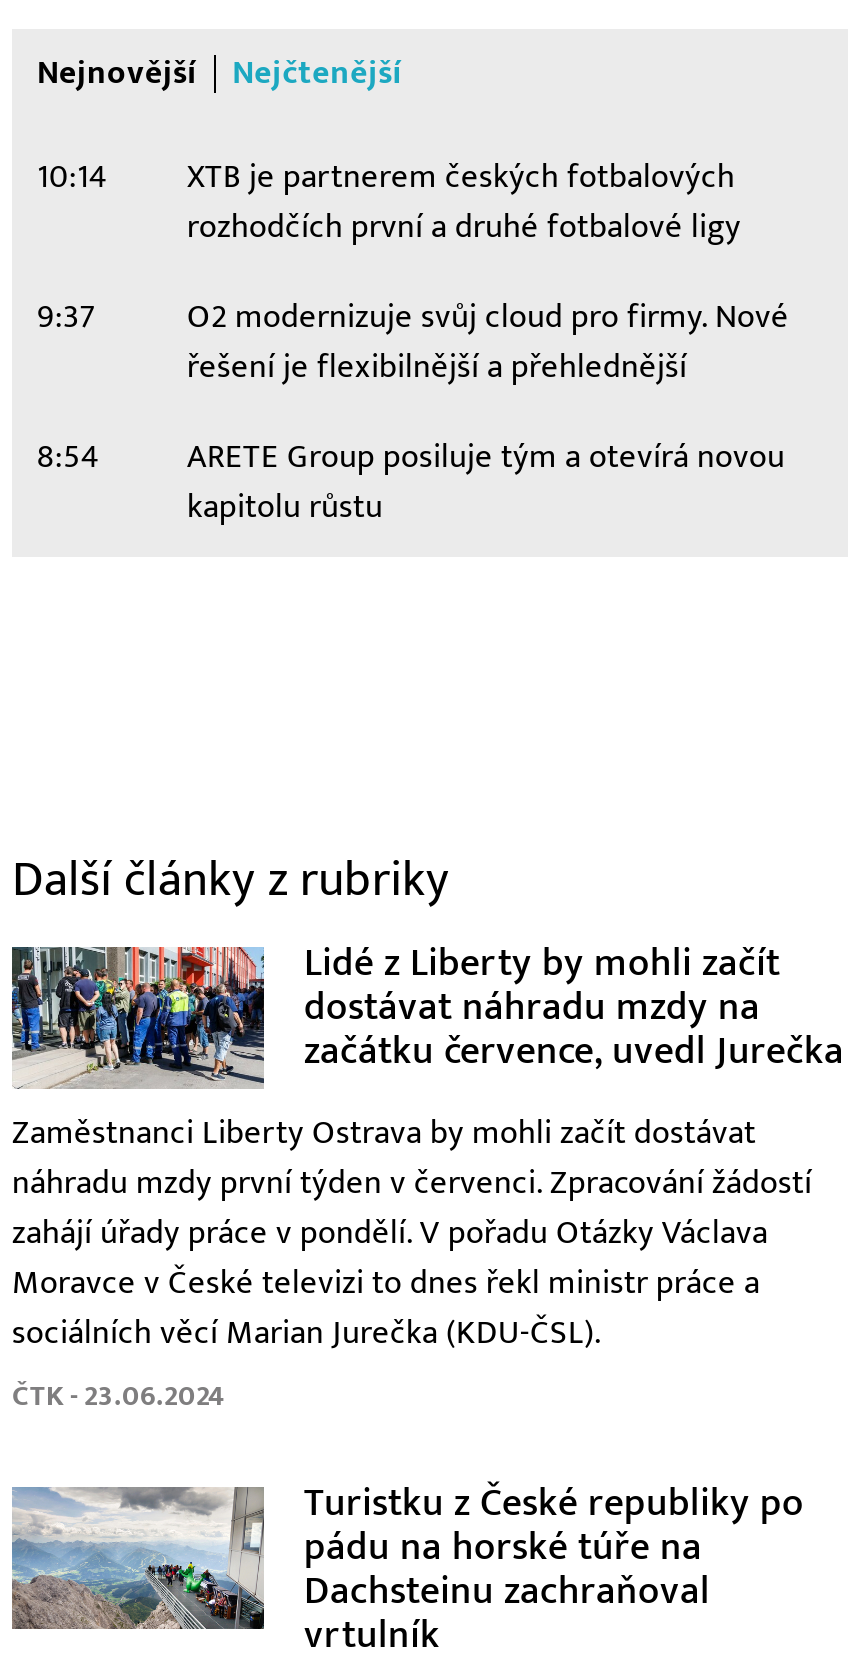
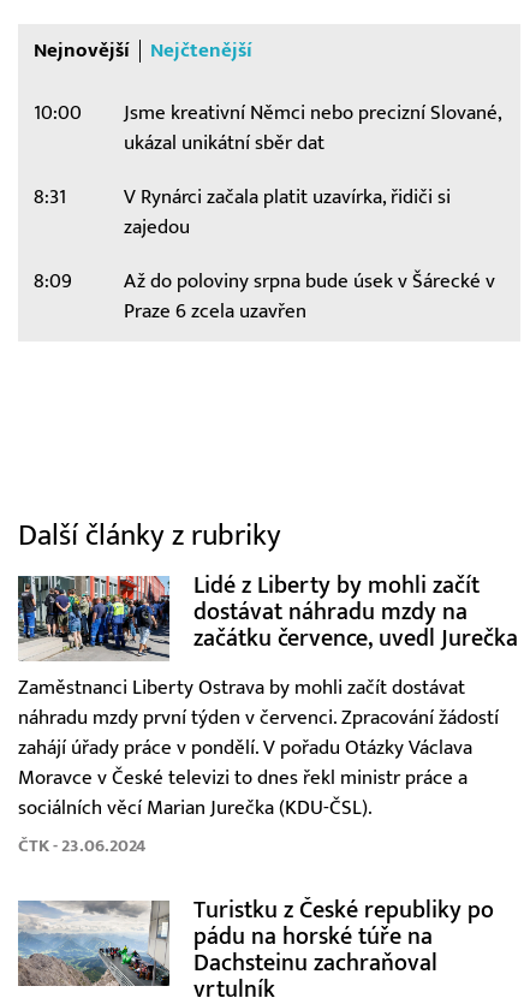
[37,157,741,247] 10:14 | XTB je partnerem českých fotbalových | rozhodčích první a druhé fotbalové ligy -> [33,101,501,155] 10:00 | Jsme kreativní Němci nebo precizní Slované, | ukázal unikátní sběr dat
[37,297,789,387] 9:37 | O2 modernizuje svůj cloud pro firmy. Nové | řešení je flexibilnější a přehlednější -> [33,185,450,239] 8:31 | V Rynárci začala platit uzavírka, řidiči si | zajedou
[37,437,785,527] 8:54 | ARETE Group posiluje tým a otevírá novou | kapitolu růstu -> [33,269,495,323] 8:09 | Až do poloviny srpna bude úsek v Šárecké v | Praze 6 zcela uzavřen

